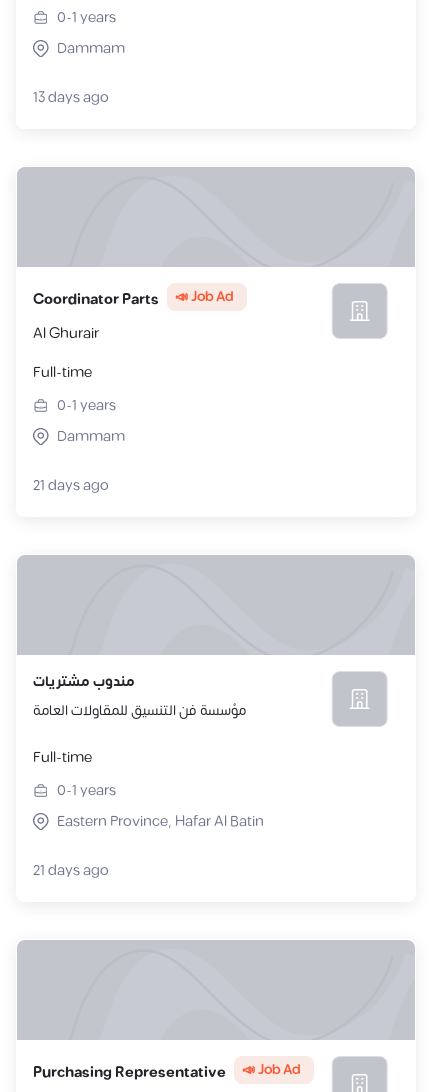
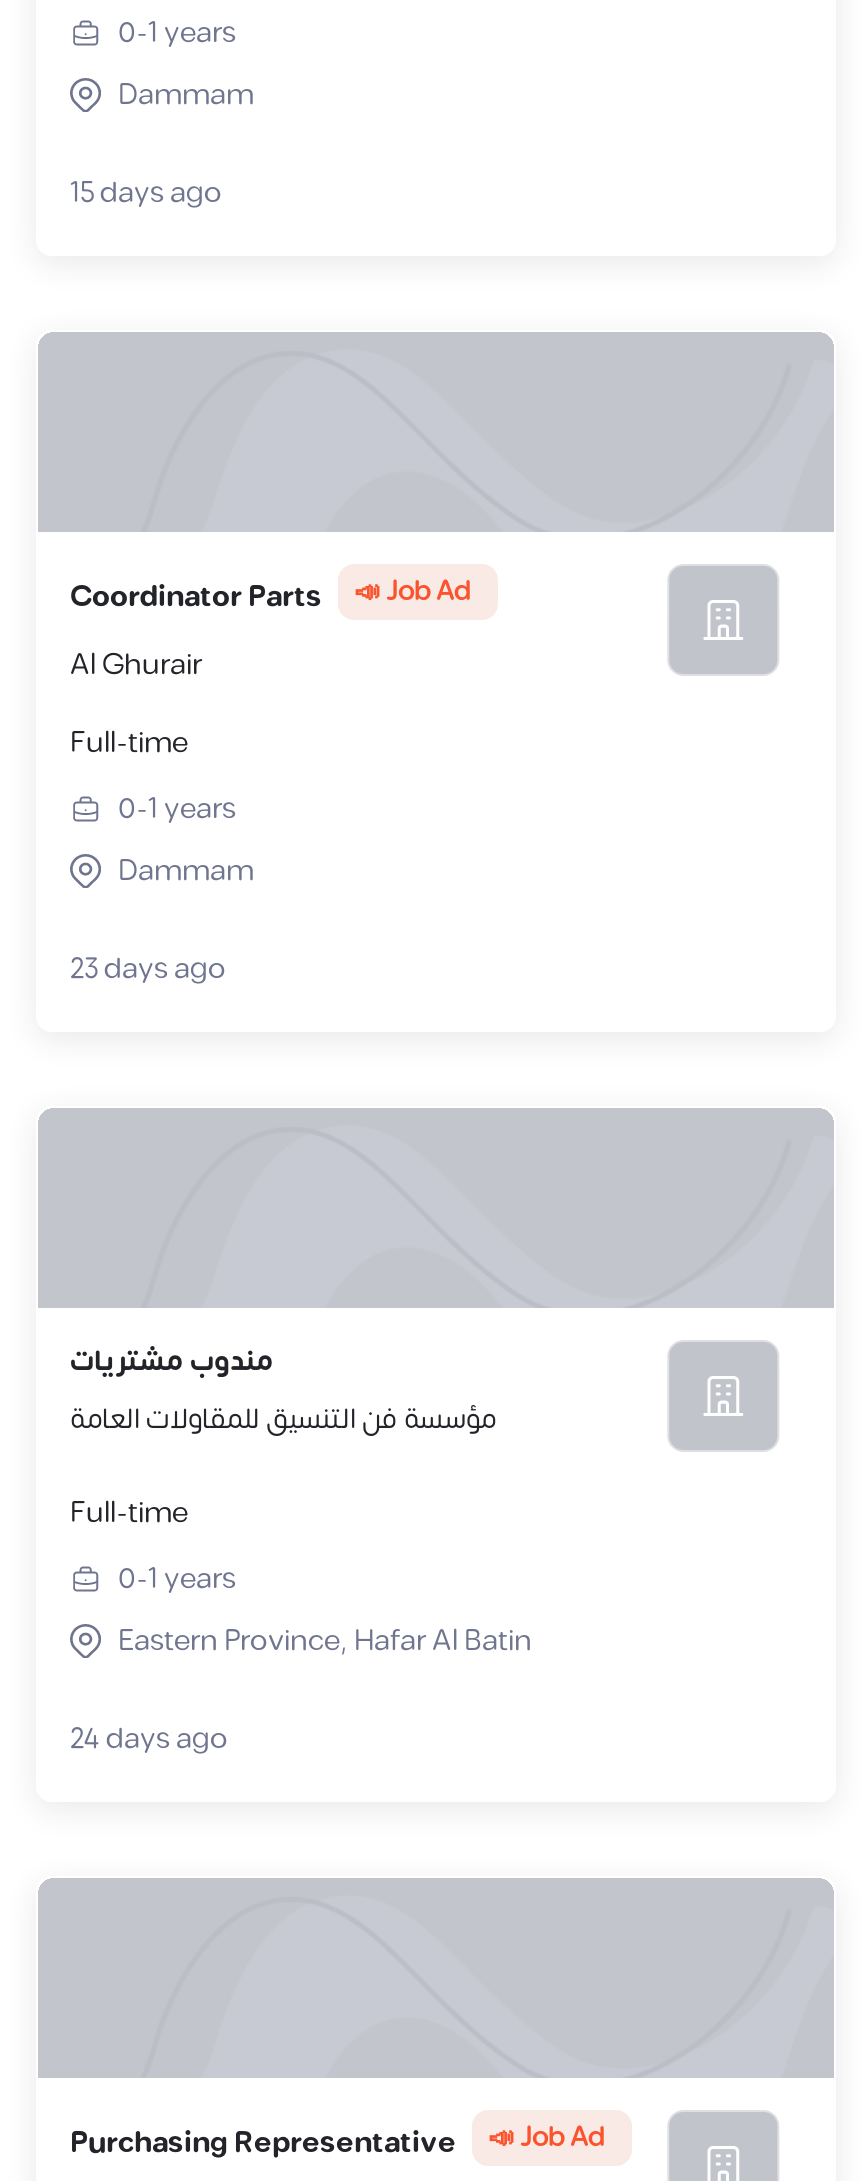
[33,86,109,109] 13 days ago -> [70,170,222,216] 15 days ago
[33,474,109,497] 21 days ago -> [70,946,226,992] 23 days ago
[33,859,109,882] 21 days ago -> [70,1716,228,1762] 24 days ago

